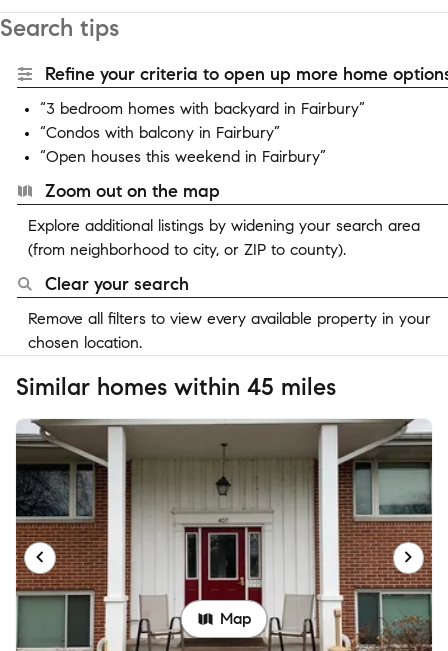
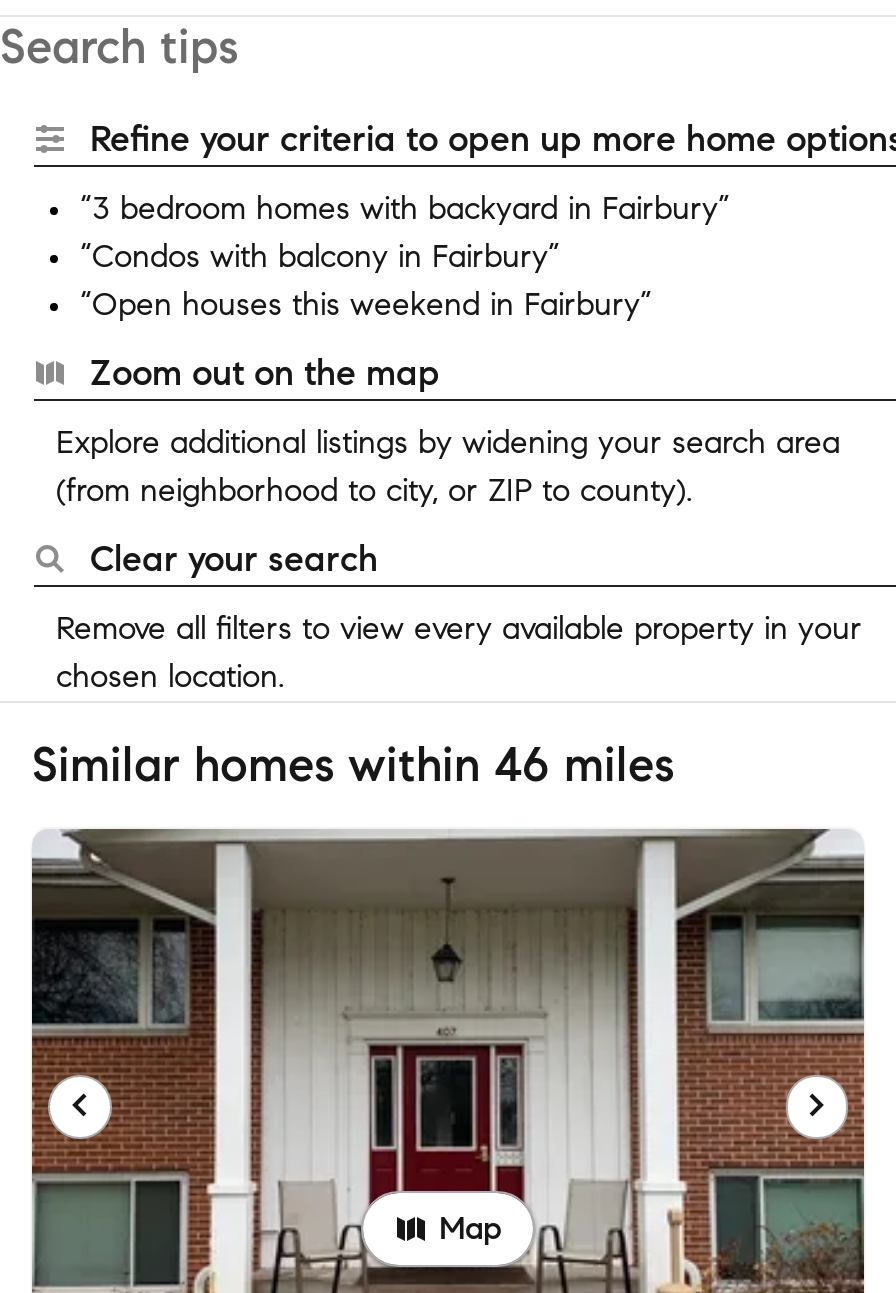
[16,372,336,402] Similar homes within 45 miles -> [32,735,674,795] Similar homes within 46 miles

